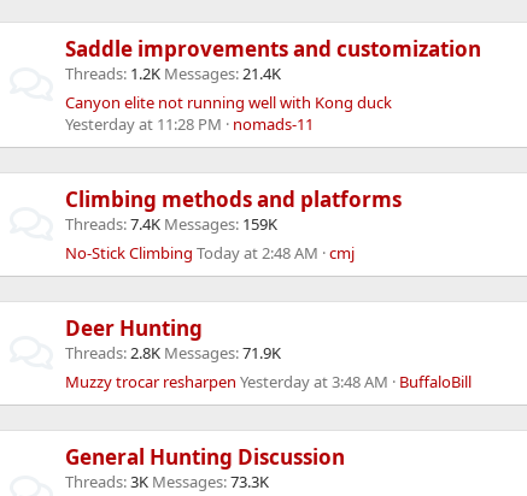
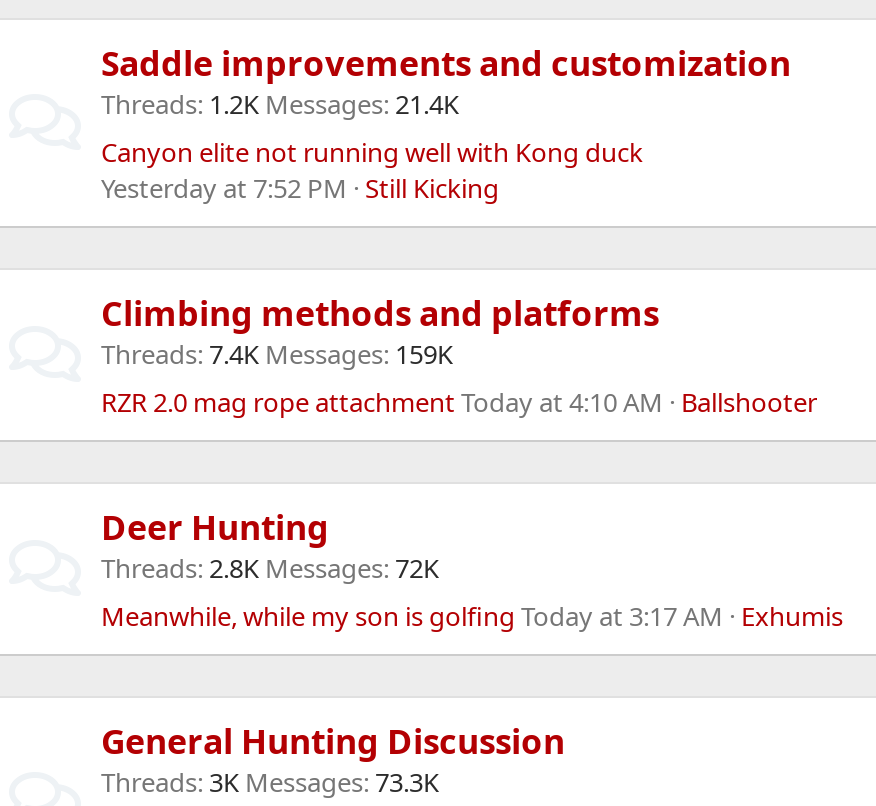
[65,113,314,135] Yesterday at 11:28 PM nomads-11 -> [101,170,499,206] Yesterday at 7:52 PM Still Kicking
[65,242,355,264] No-Stick Climbing Today at 2:48 AM cmj -> [101,384,817,420] RZR 2.0 mag rope attachment Today at 4:10 AM Ballshooter
[65,342,472,392] Threads 2.8K Messages 71.9K | Muzzy trocar resharpen Yesterday at 3:48 AM BuffaloBill -> [101,550,843,634] Threads 2.8K Messages 72K | Meanwhile, while my son is golfing Today at 3:17 AM Exhumis

